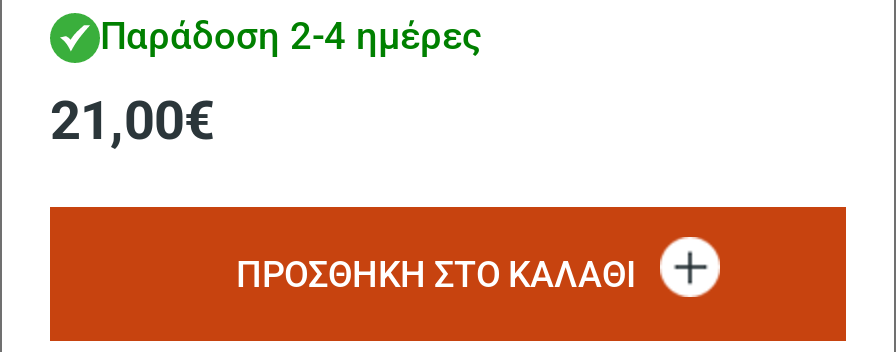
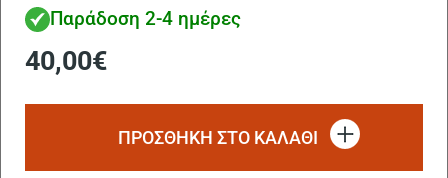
[50,88,214,152] 21,00€ -> [25,45,107,77] 40,00€

